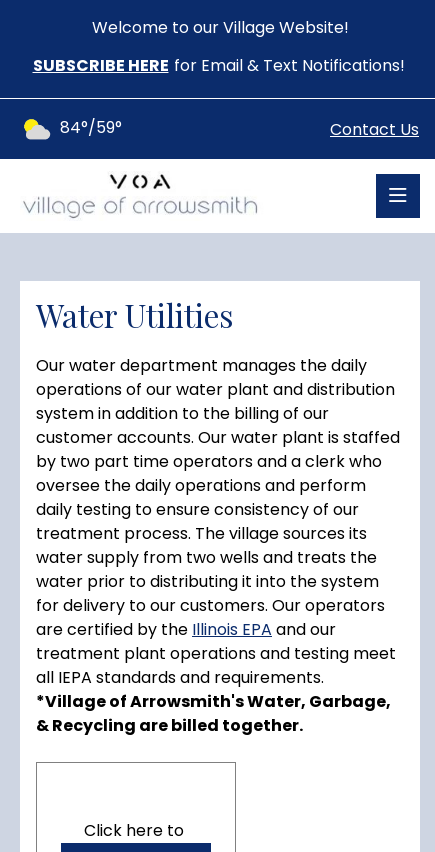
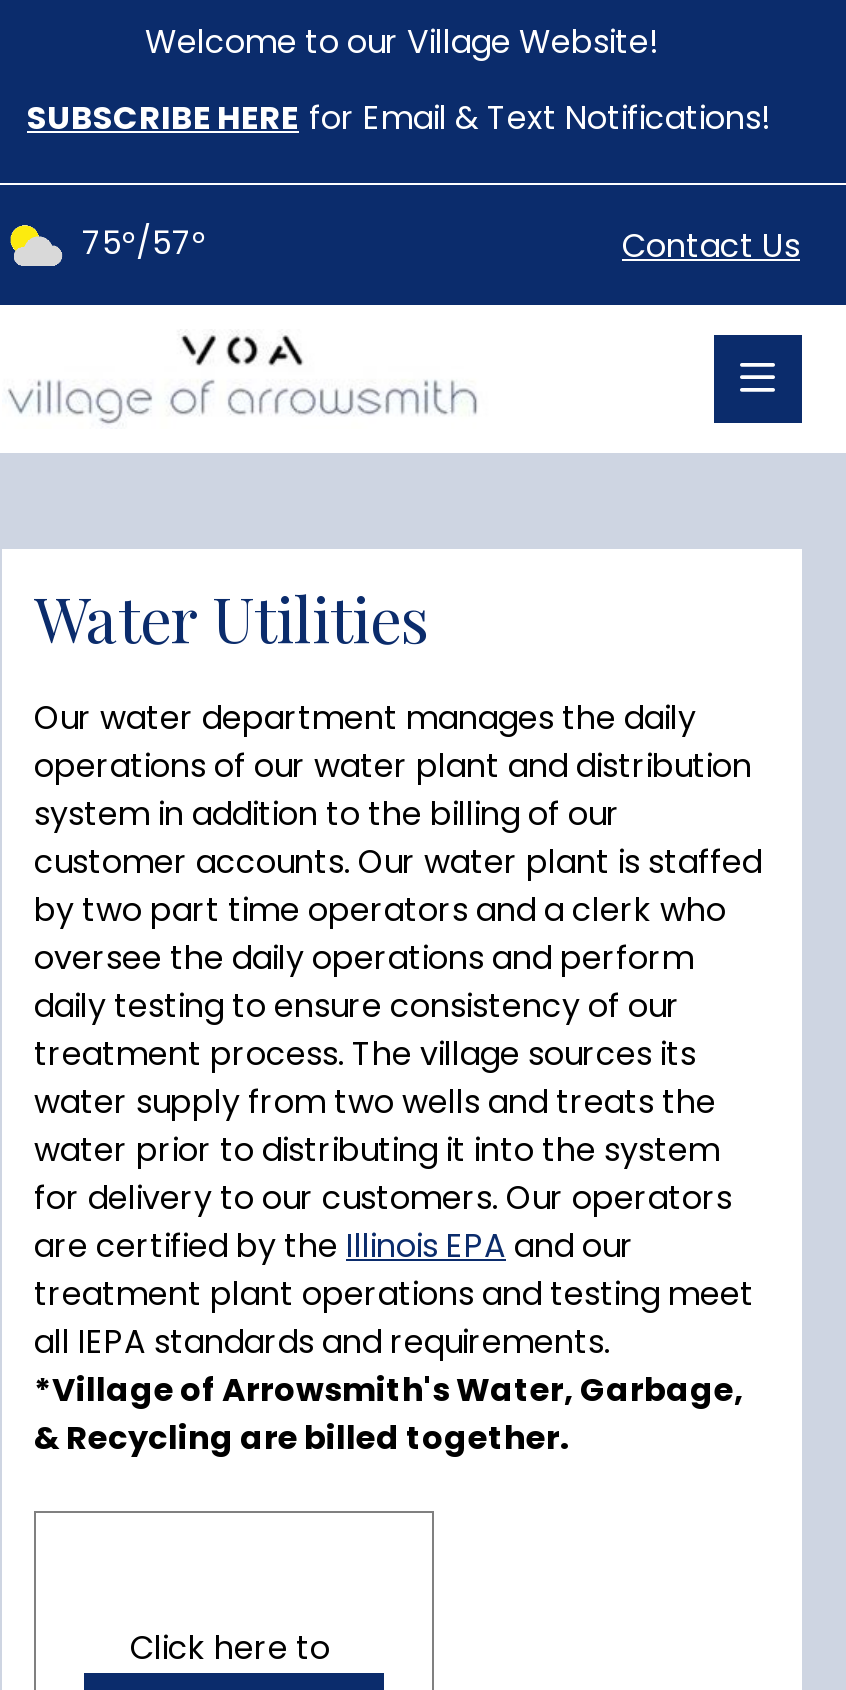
[60,116,122,139] 84°/59° -> [82,220,206,266] 75°/57°

